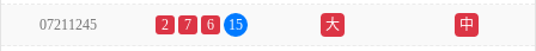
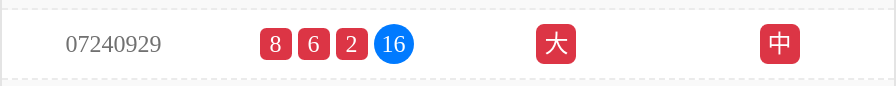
[39,17,97,33] 07211245 -> [66,30,320,58] 07240929 | 8 | 6
[184,17,243,33] 7 | 6 | 15 -> [382,30,406,58] 16

